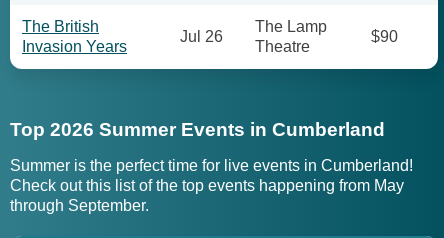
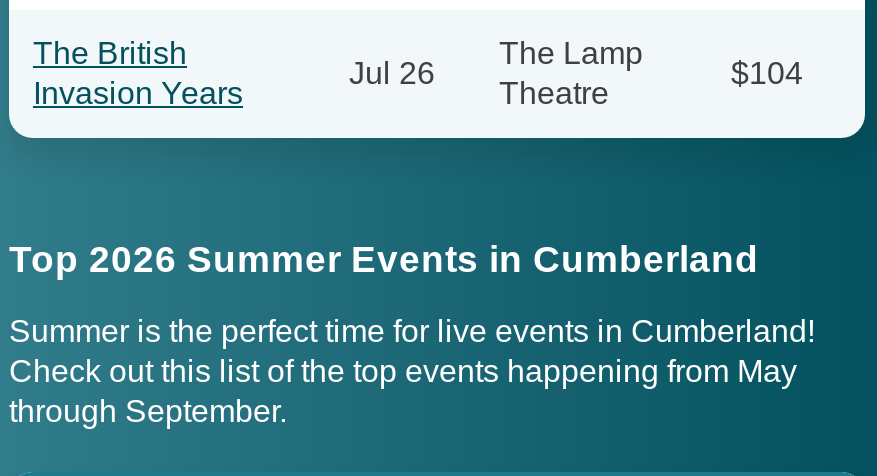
[371,28,398,45] $90 -> [731,56,803,90] $104

